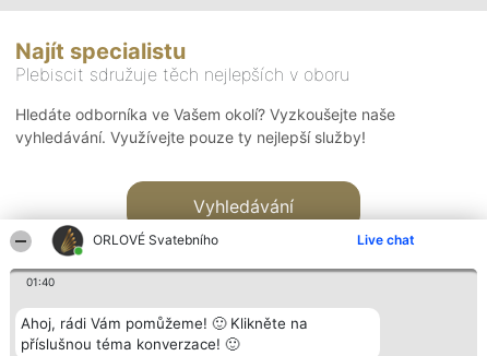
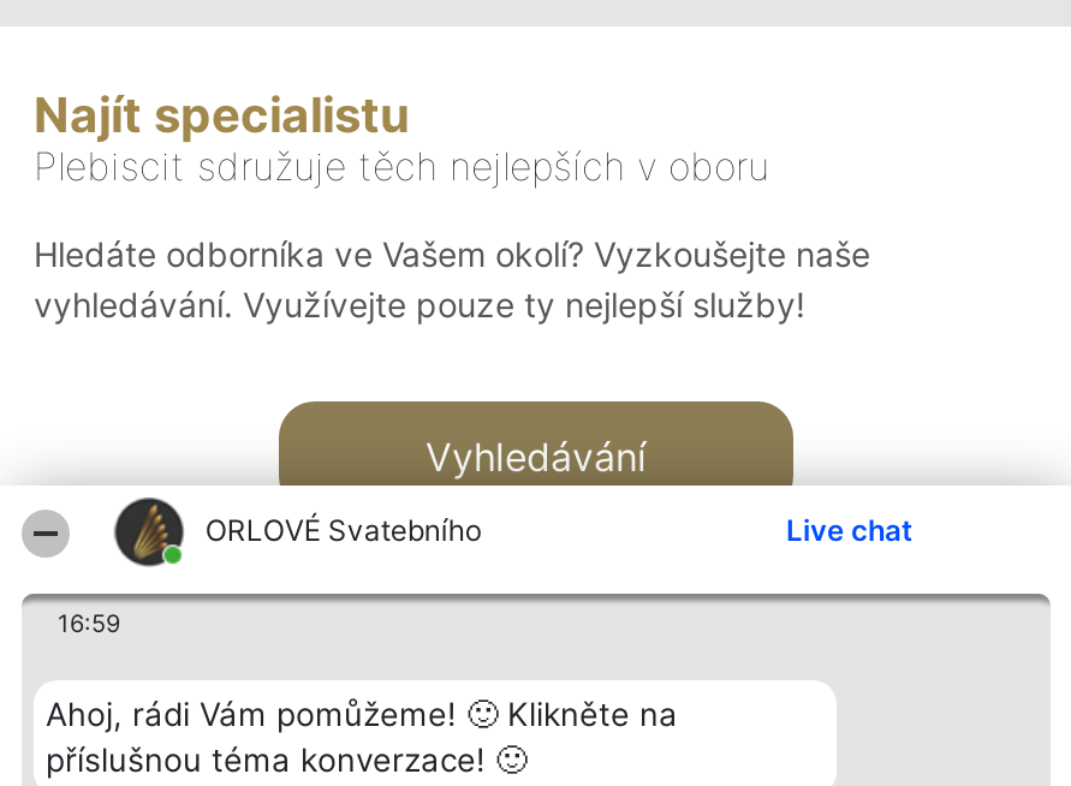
[26,275,55,288] 01:40 -> [58,608,120,637] 16:59

